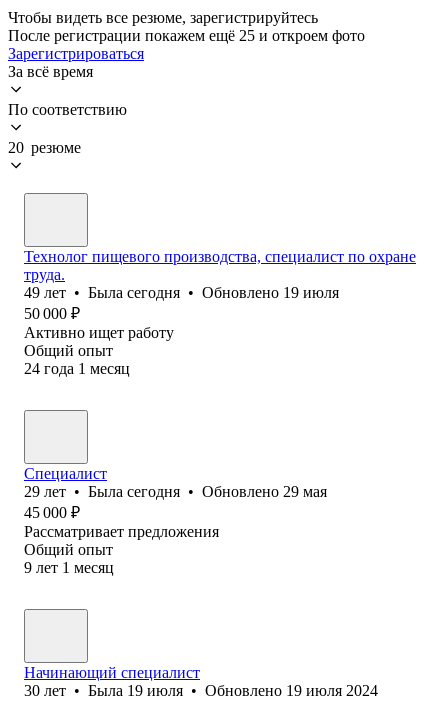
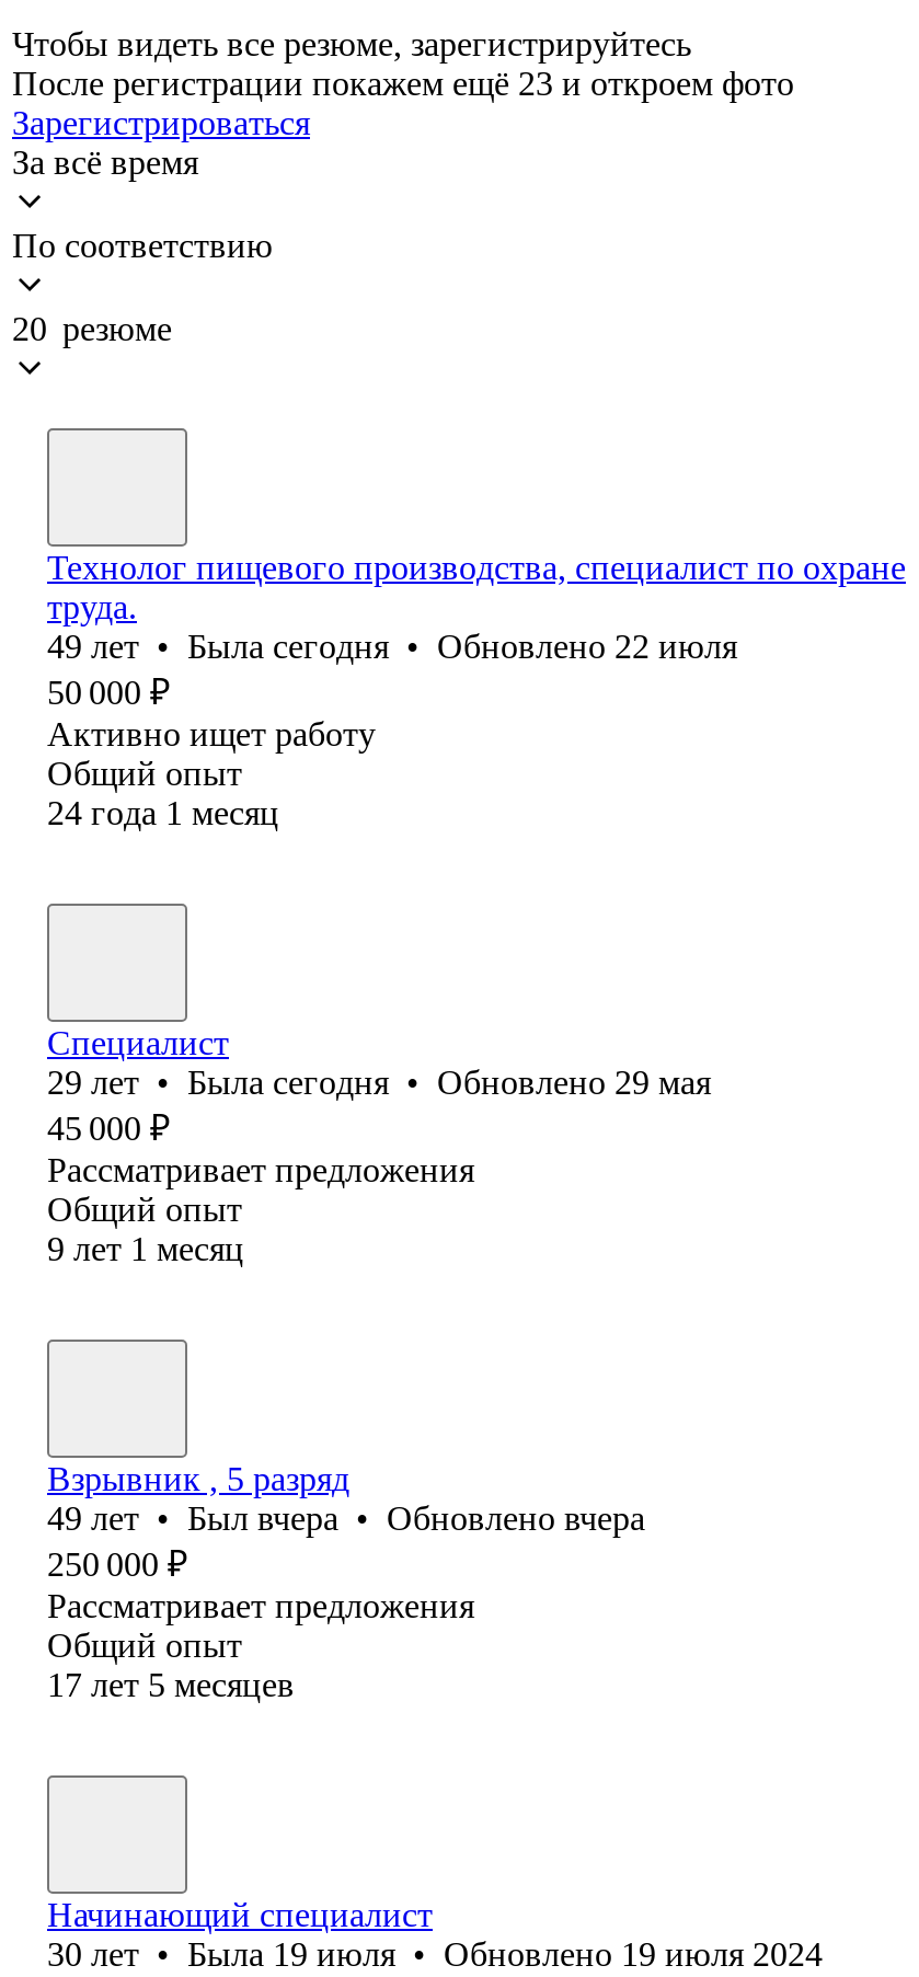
[8,27,365,44] После регистрации покажем ещё 25 и откроем фото -> [12,64,794,102] После регистрации покажем ещё 23 и откроем фото
[24,284,339,301] 49 лет • Была сегодня • Обновлено 19 июля -> [47,627,737,665] 49 лет • Была сегодня • Обновлено 22 июля
none -> [47,1460,645,1703] Взрывник , 5 разряд | 49 лет • Был вчера • Обновлено вчера | 250 000 ₽ | Рассматривает предложения | Общий опыт | 17 лет 5 месяцев

